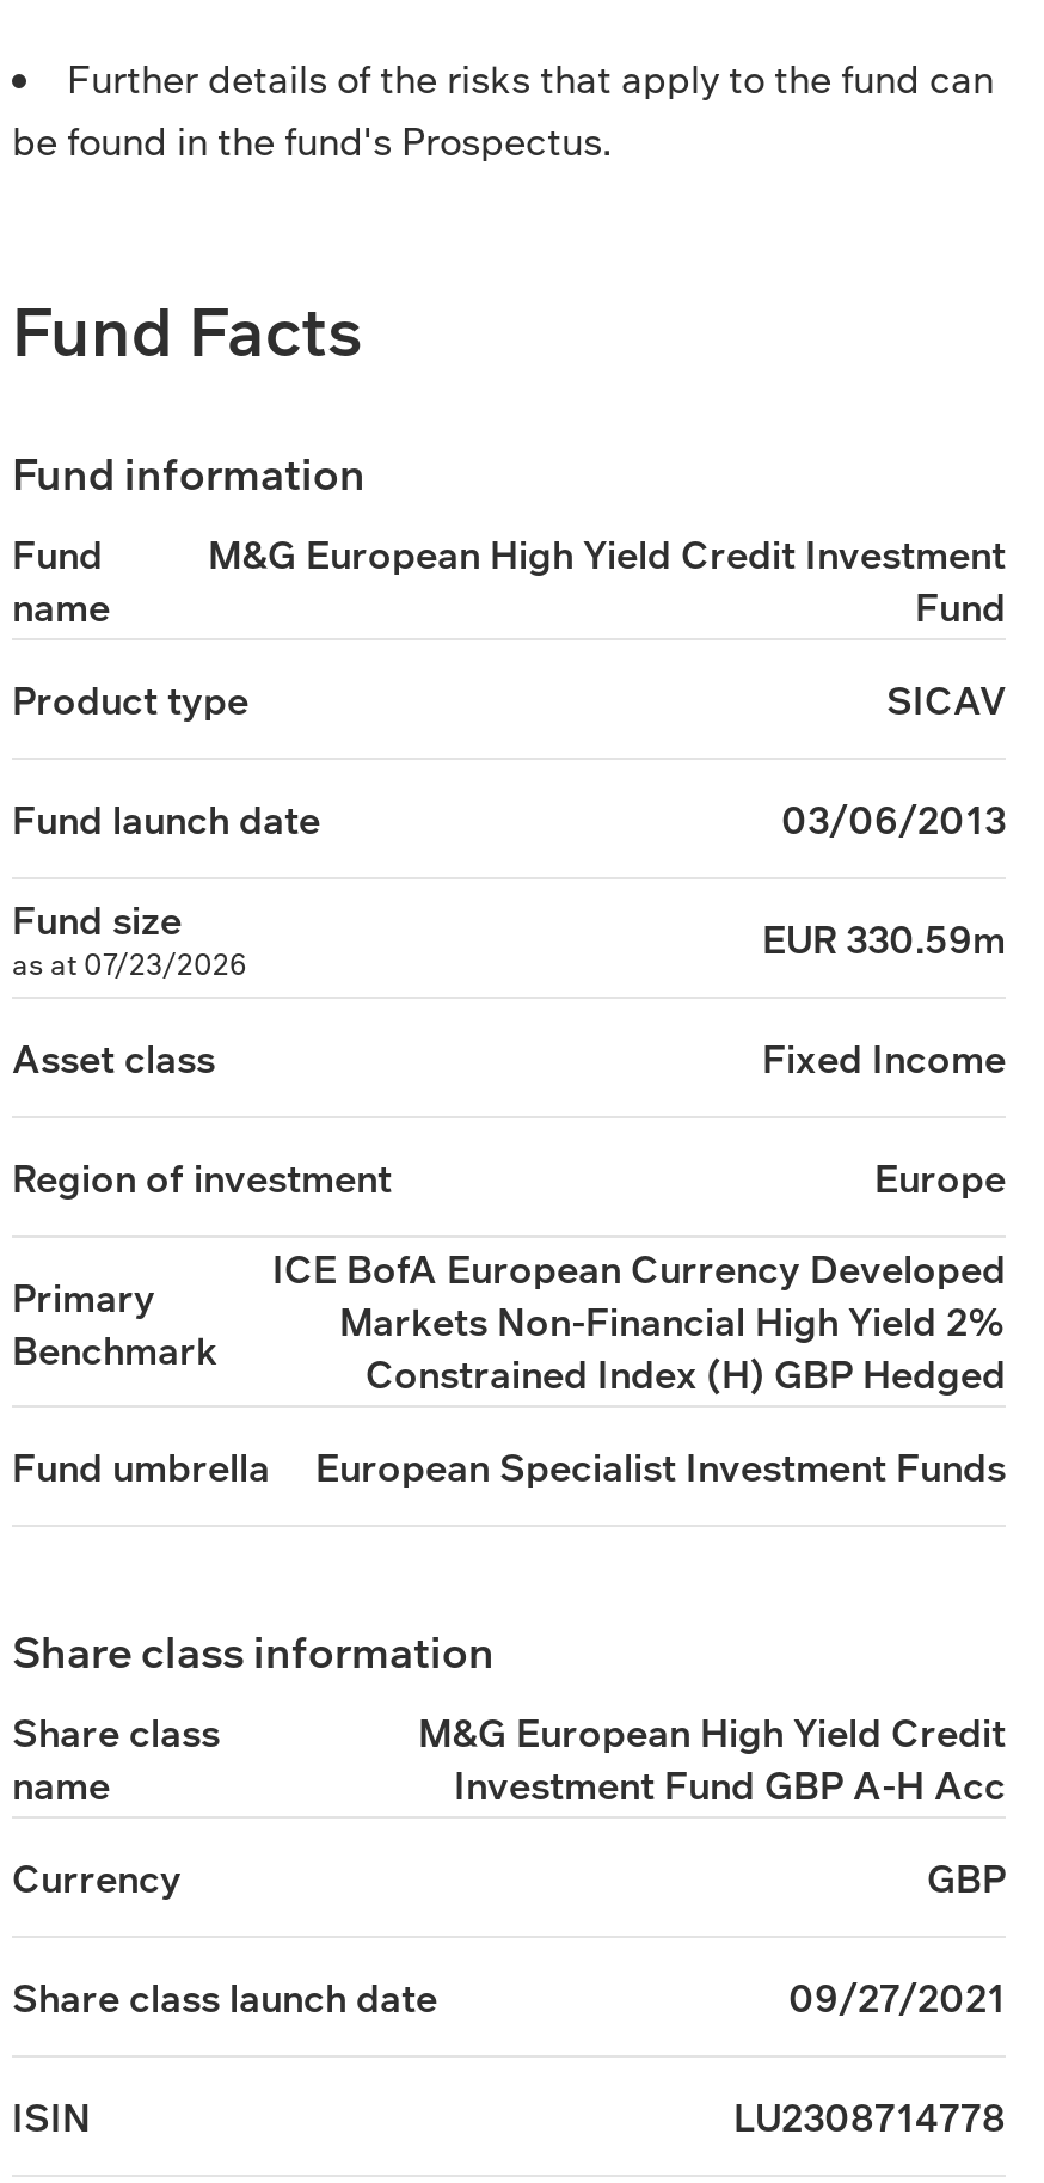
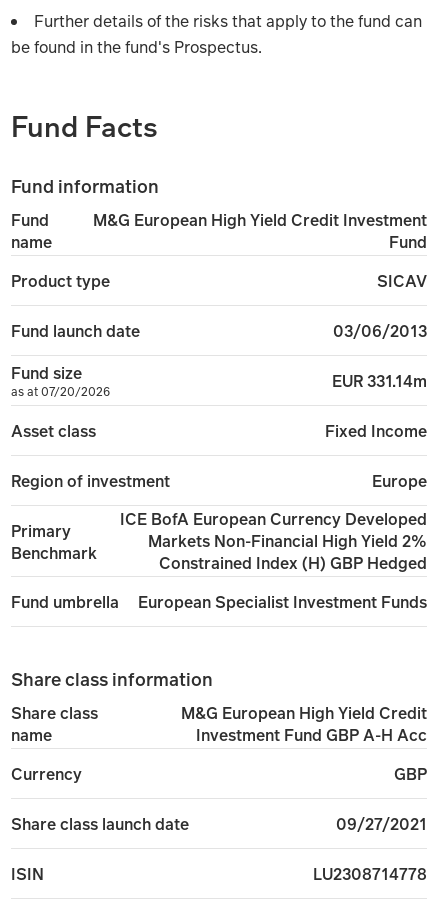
[762,912,1006,964] EUR 330.59m -> [332,369,427,391] EUR 331.14m
[12,944,246,985] as at 07/23/2026 -> [11,383,110,400] as at 07/20/2026

